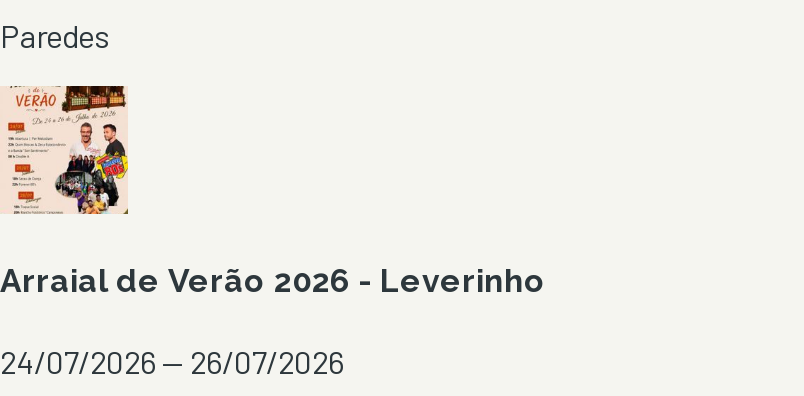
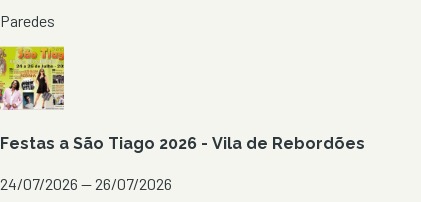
[0,84,546,300] [image] | Arraial de Verão 2026 - Leverinho -> [0,46,365,153] [image] | Festas a São Tiago 2026 - Vila de Rebordões

